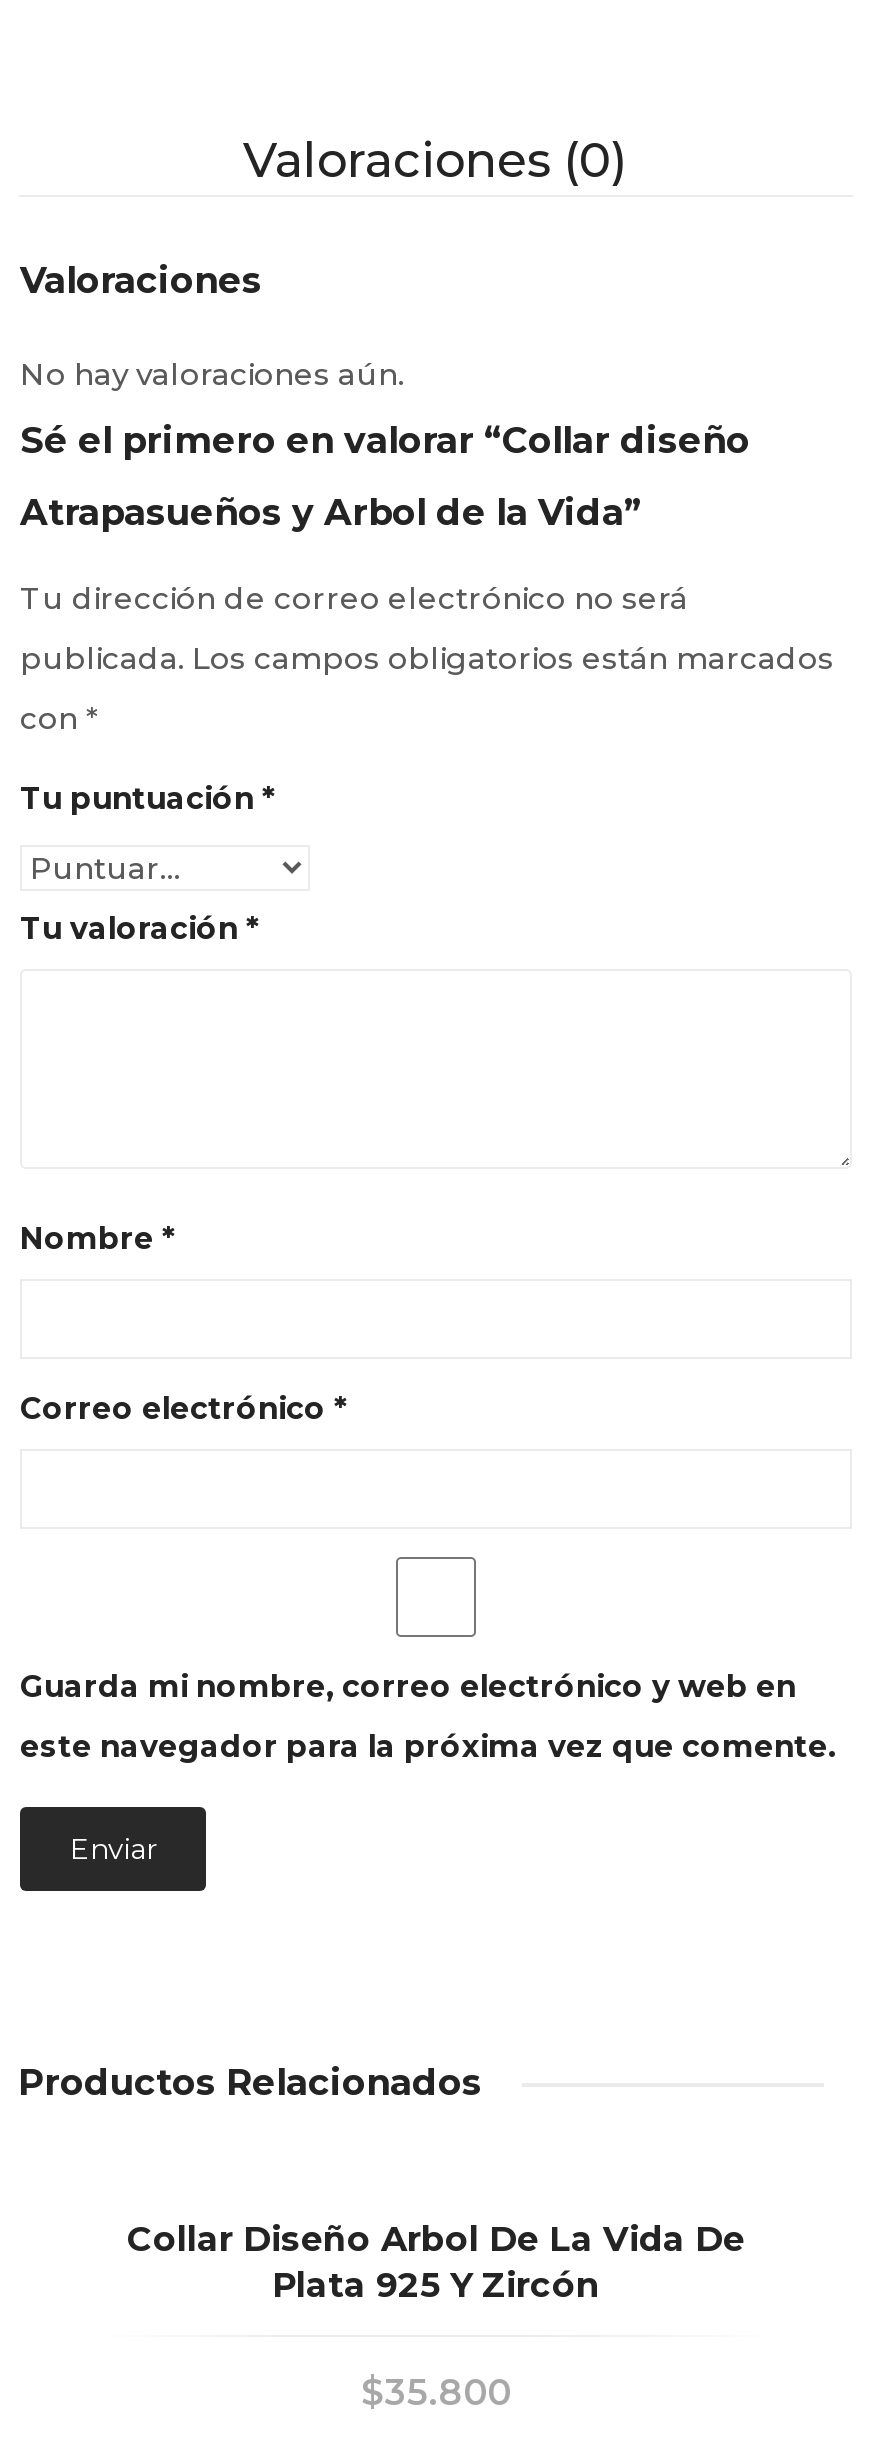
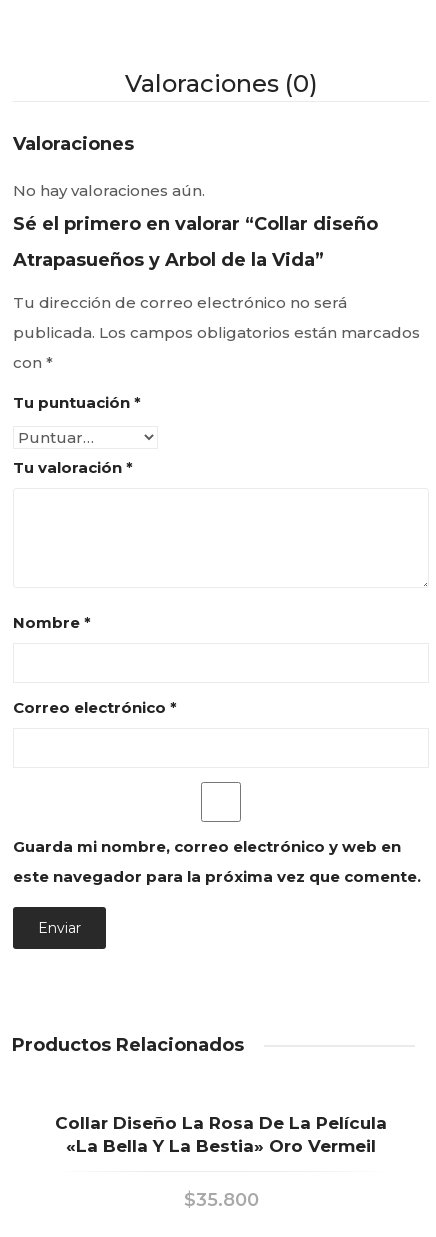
[127,2216,745,2304] Collar Diseño Arbol De La Vida De | Plata 925 Y Zircón -> [55,1112,387,1156] Collar Diseño La Rosa De La Película | «La Bella Y La Bestia» Oro Vermeil

